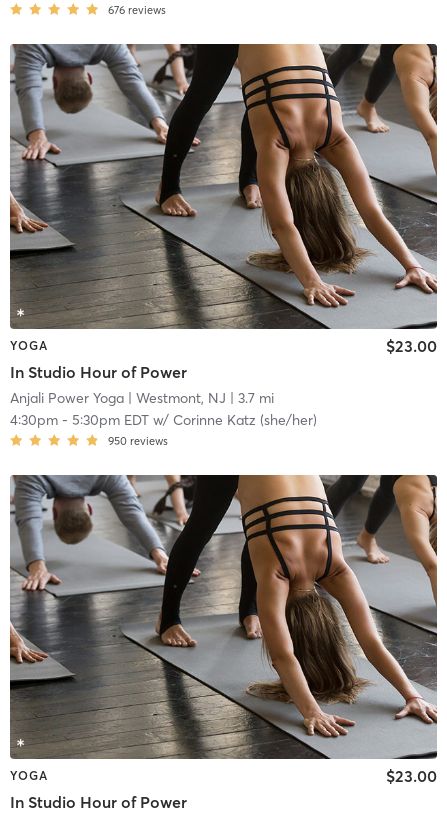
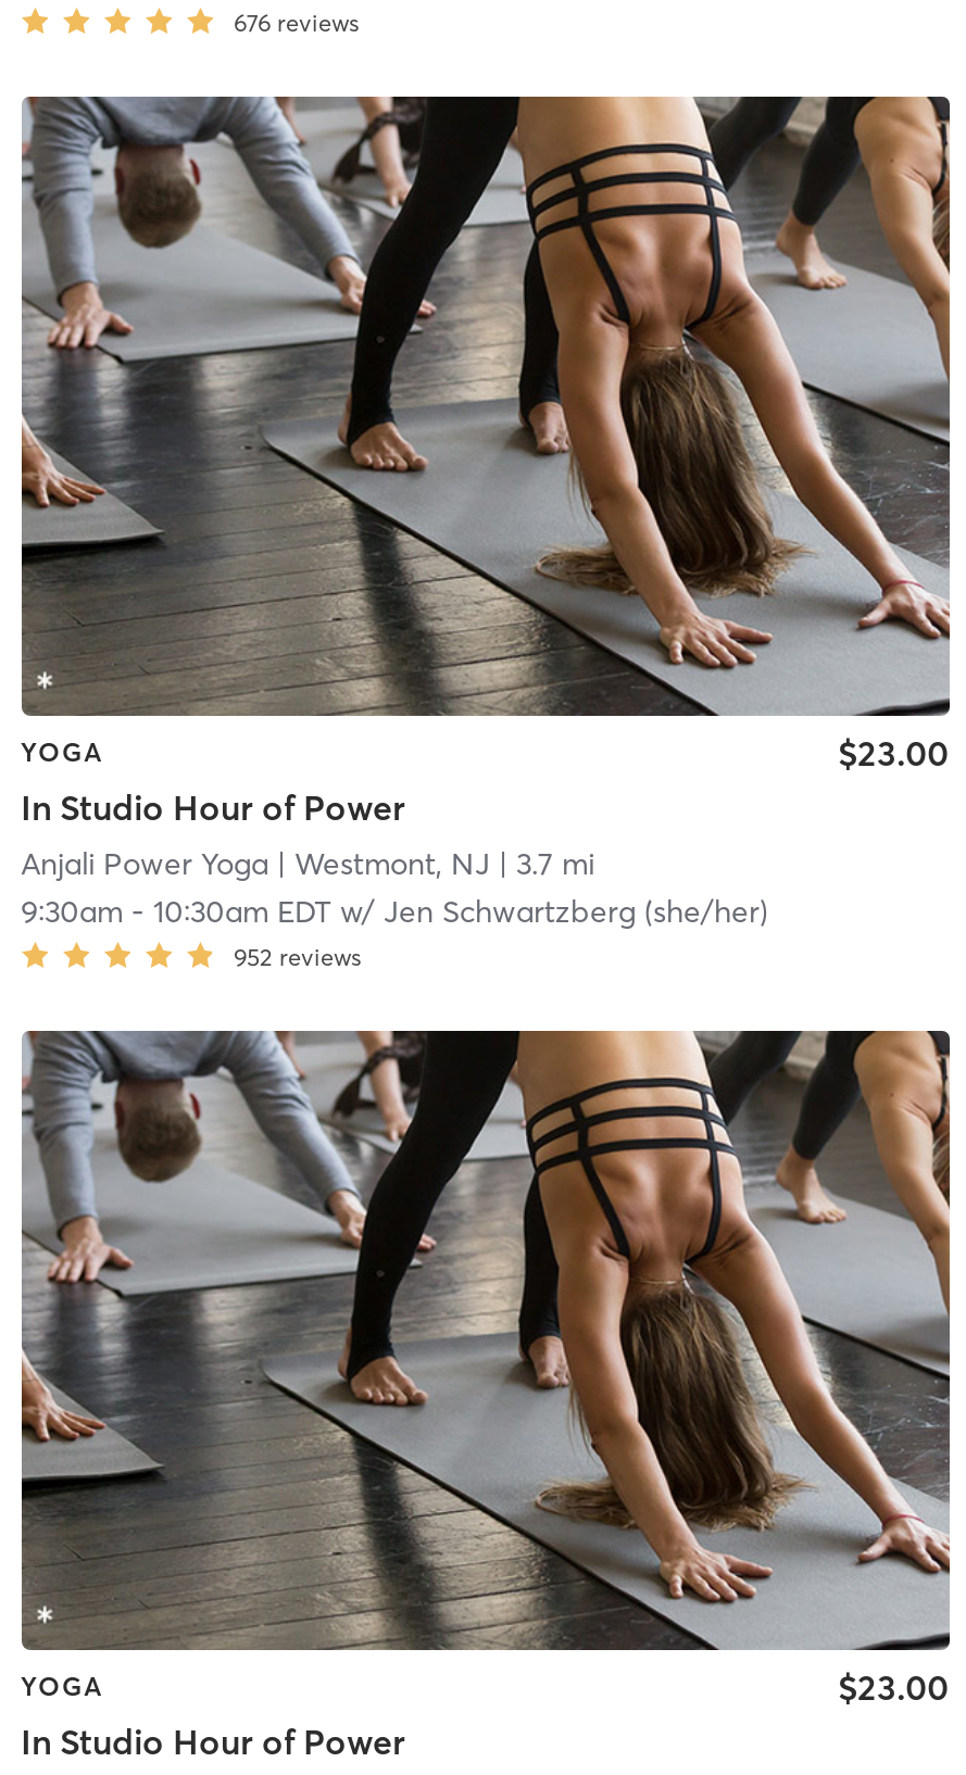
[9,410,316,428] 4:30pm - 5:30pm EDT w/ Corinne Katz (she/her) -> [21,892,768,931] 9:30am - 10:30am EDT w/ Jen Schwartzberg (she/her)
[107,433,167,447] 950 reviews -> [234,942,362,972] 952 reviews

